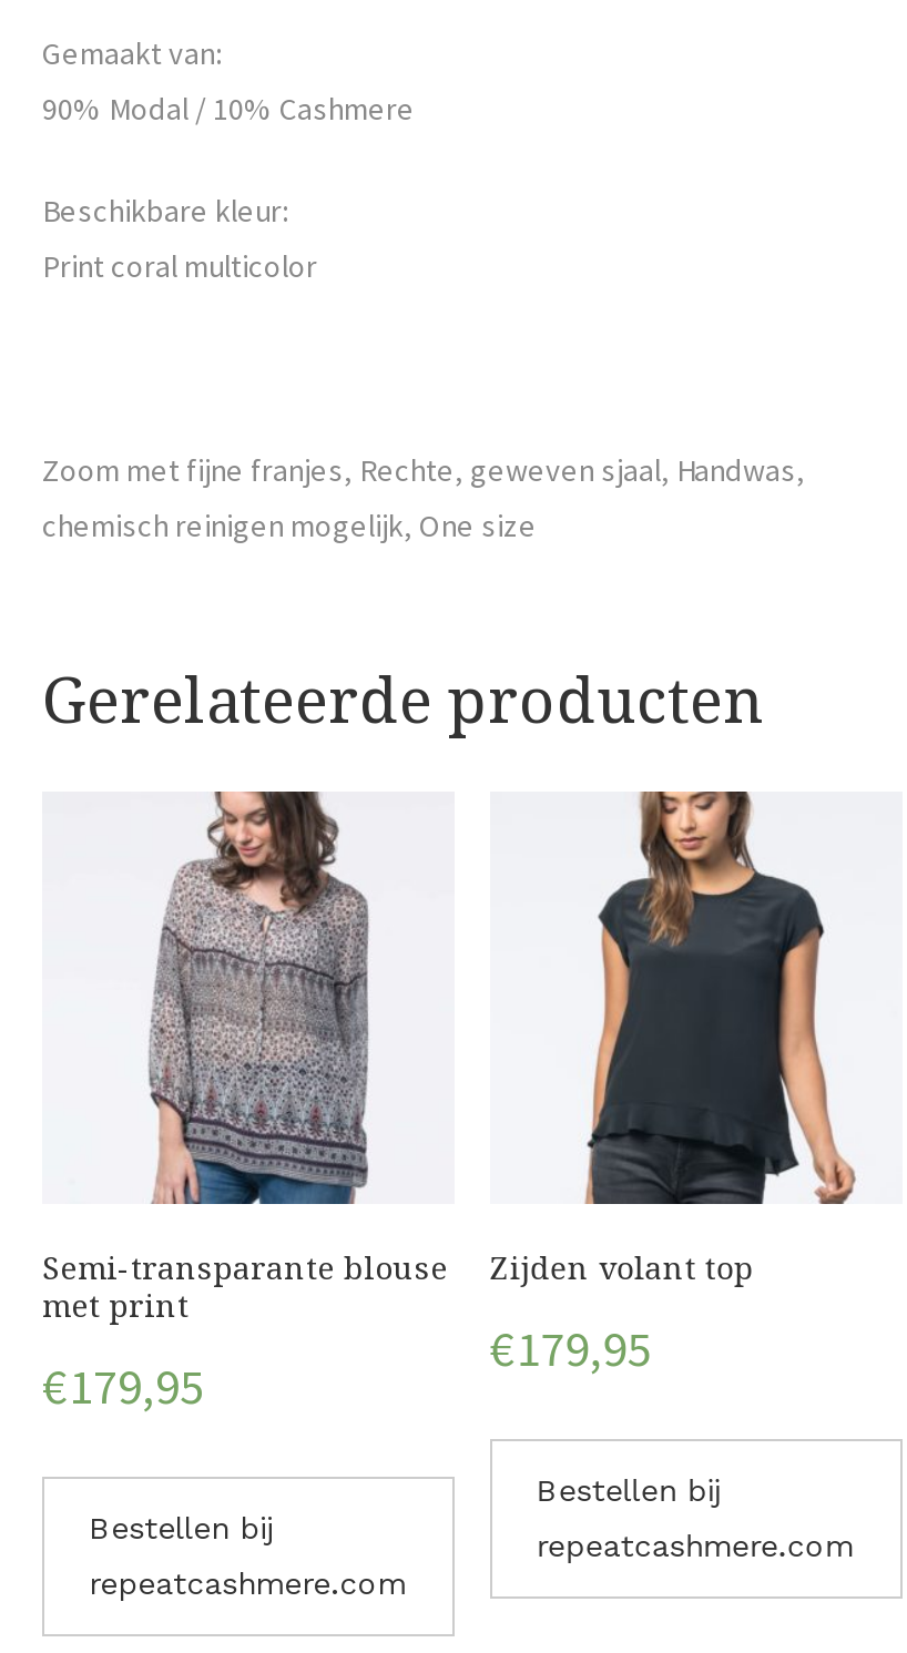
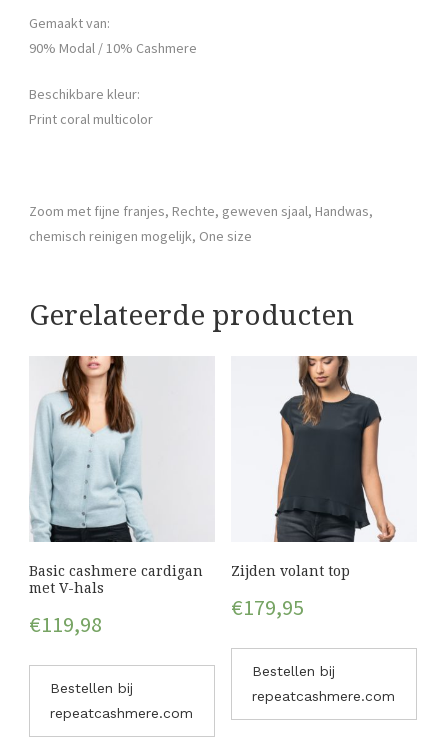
[42,789,448,1324] [image] | Semi-transparante blouse | met print -> [29,355,203,596] [image] | Basic cashmere cardigan | met V-hals
[42,1355,204,1418] €179,95 -> [29,610,102,638] €119,98

